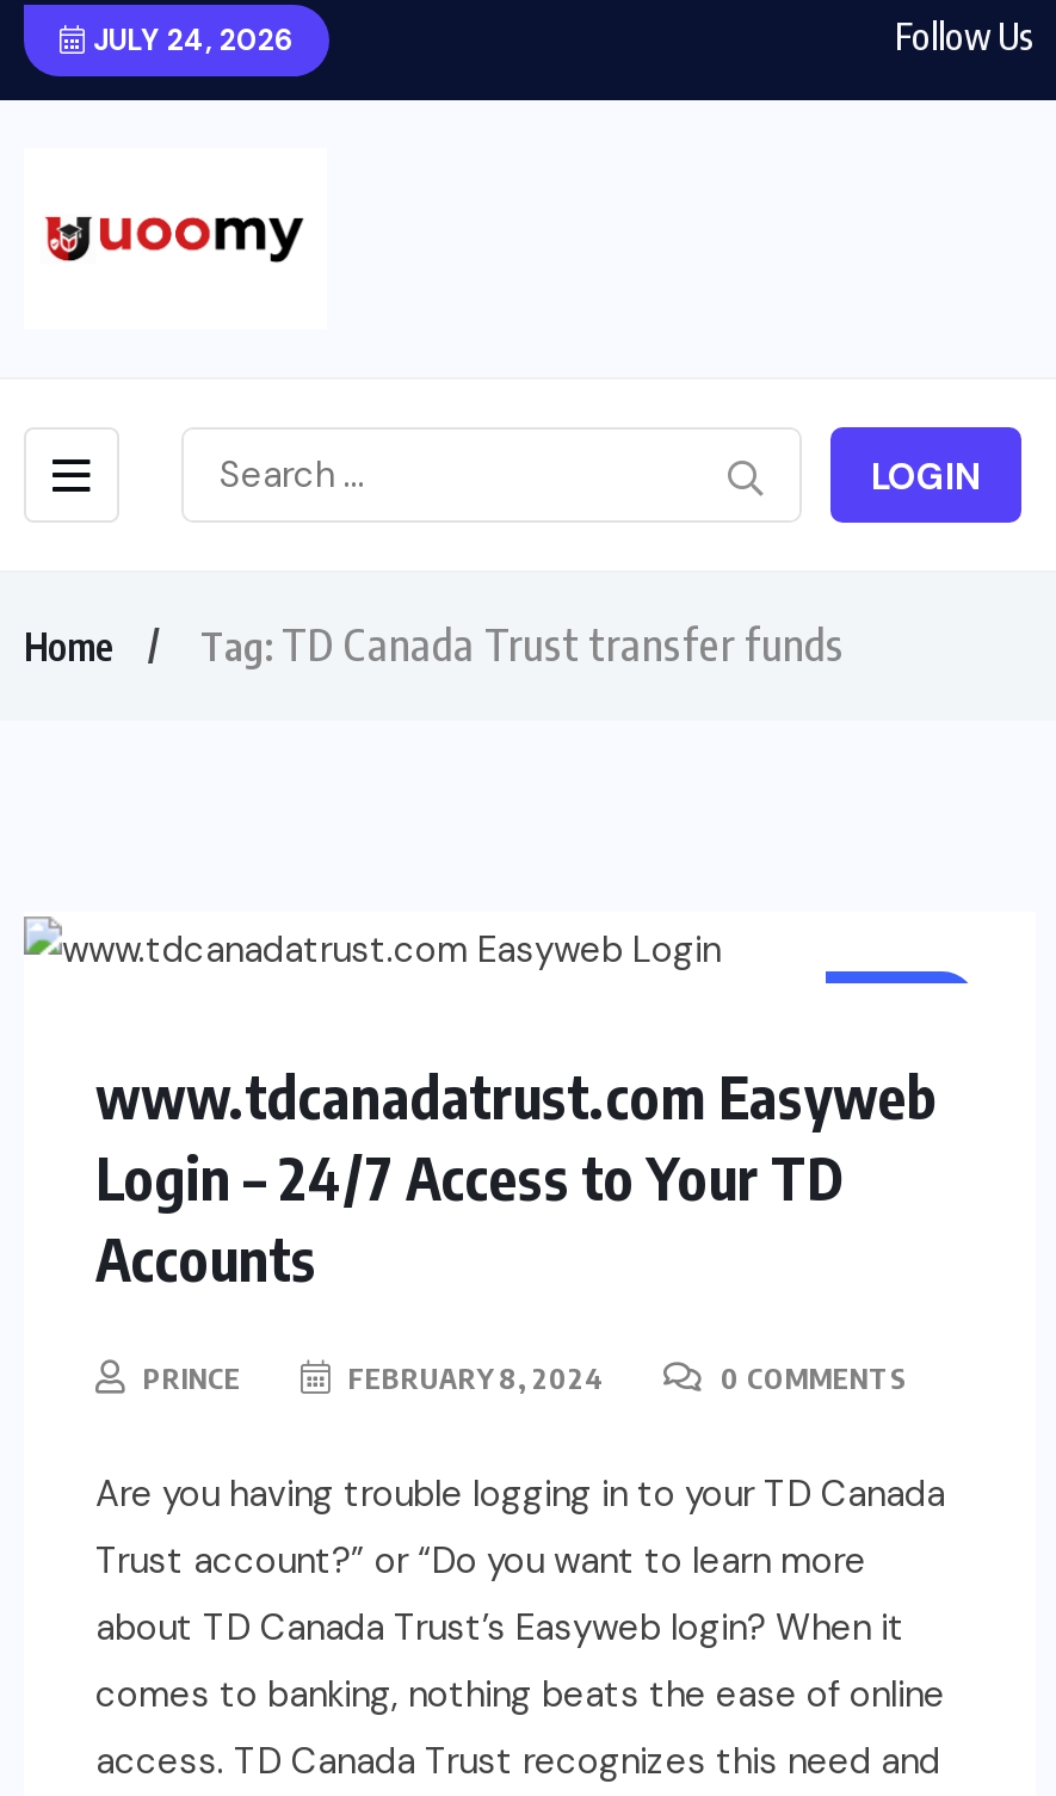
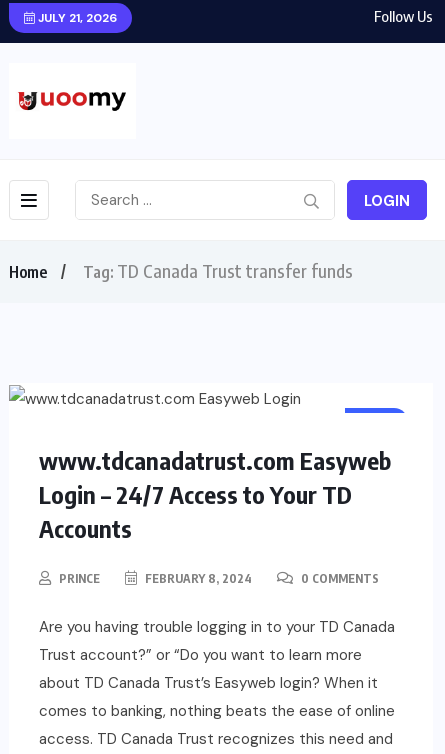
[86,21,294,60] JULY 24, 2026 -> [35,10,117,26] JULY 21, 2026

